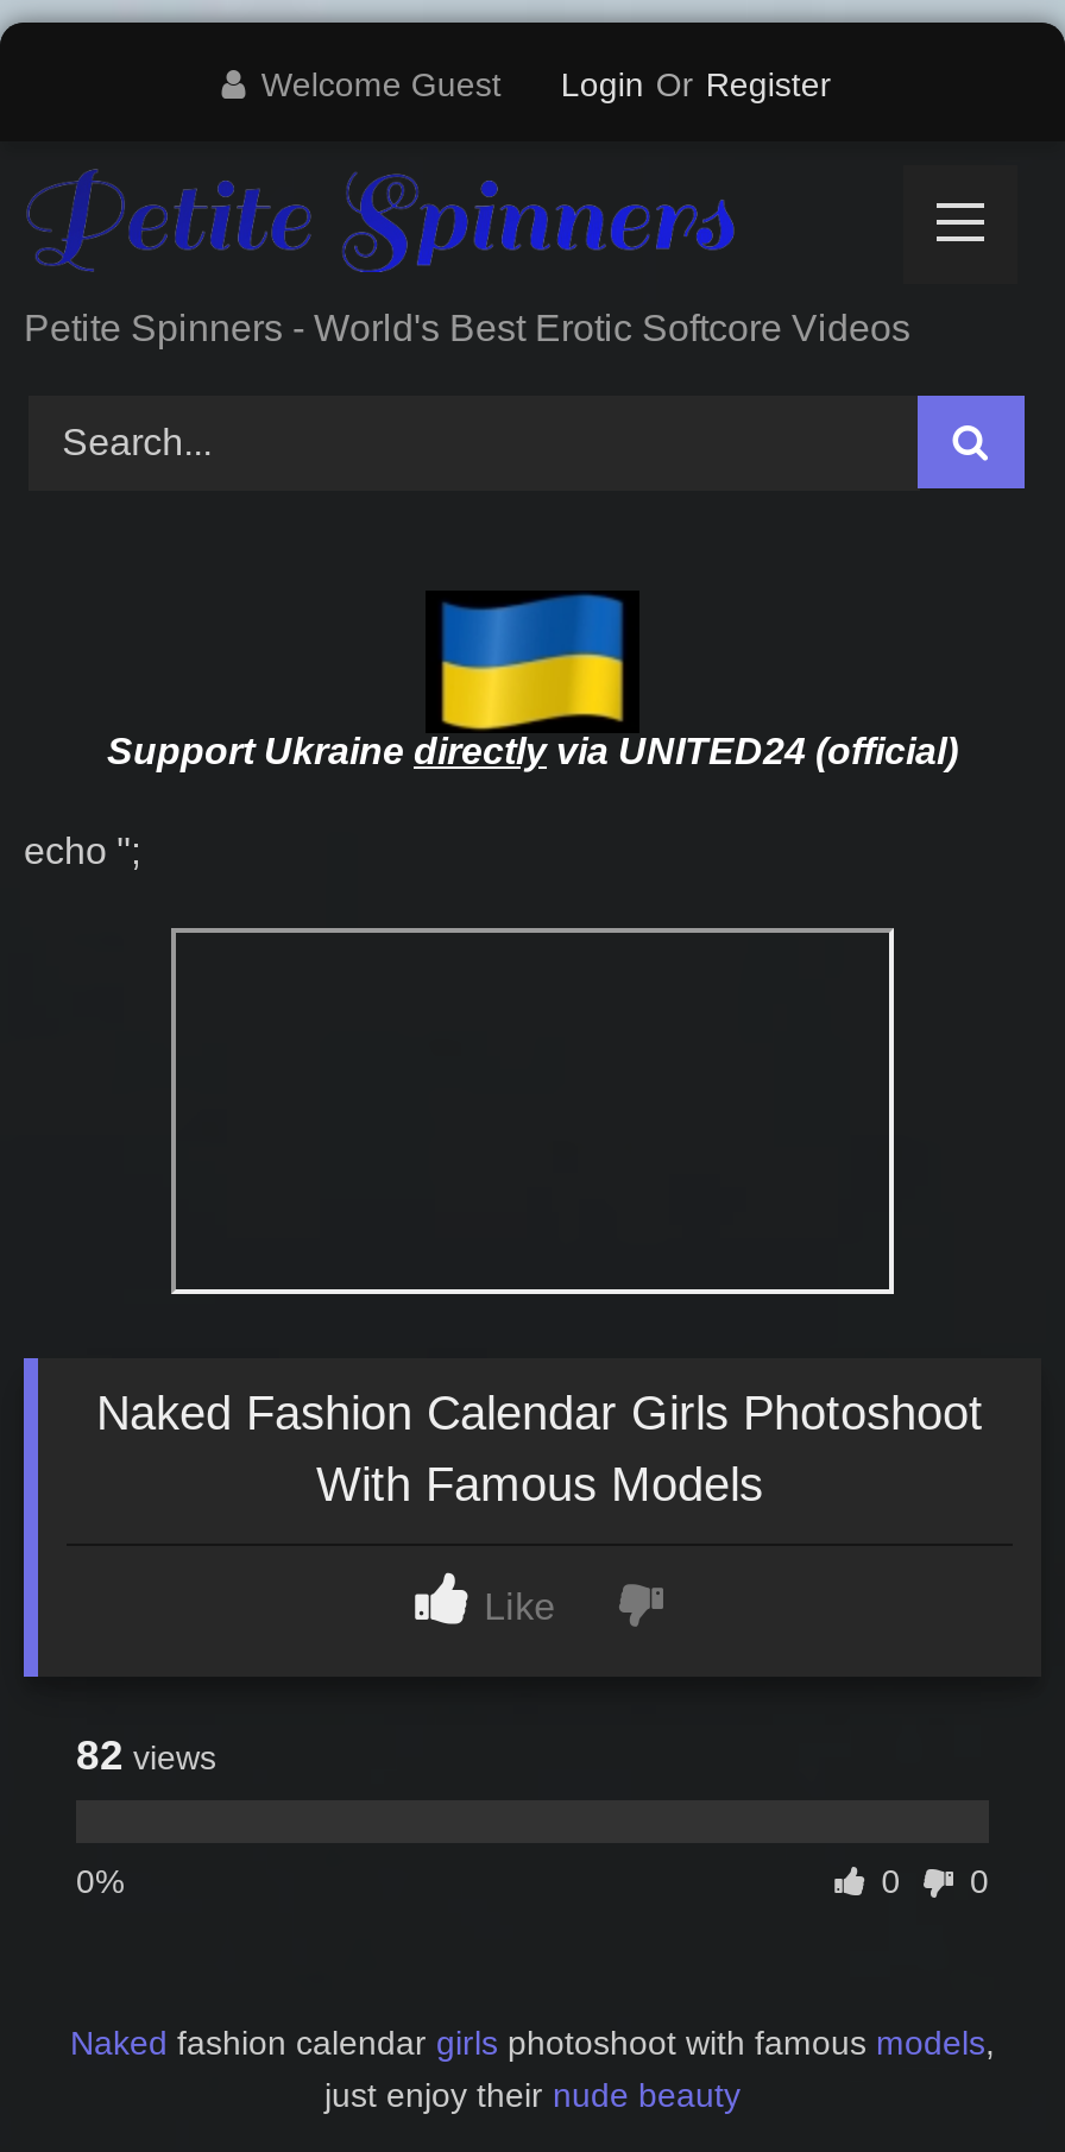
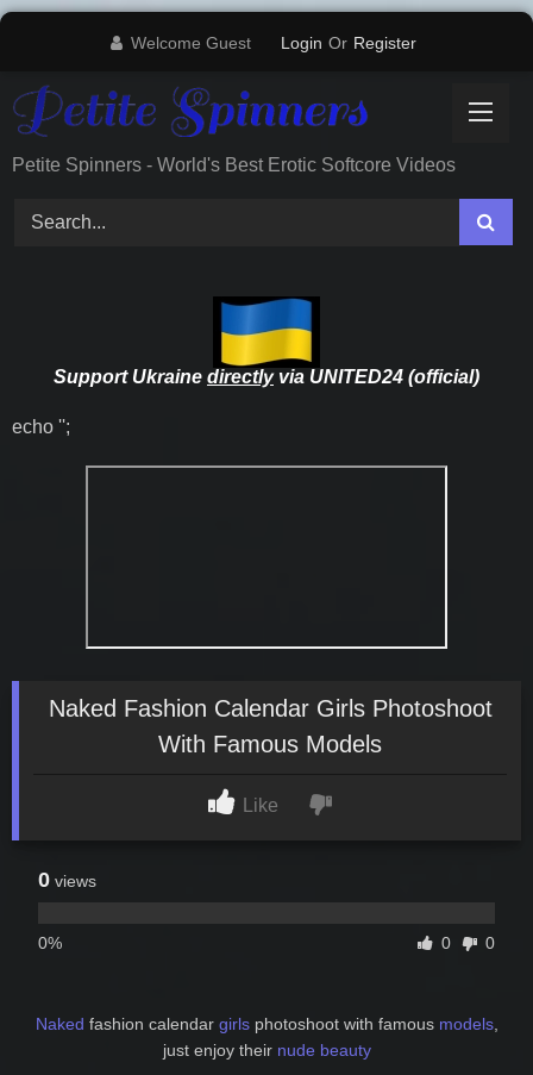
[76,1732,216,1780] 82 views -> [38,868,96,892] 0 views

